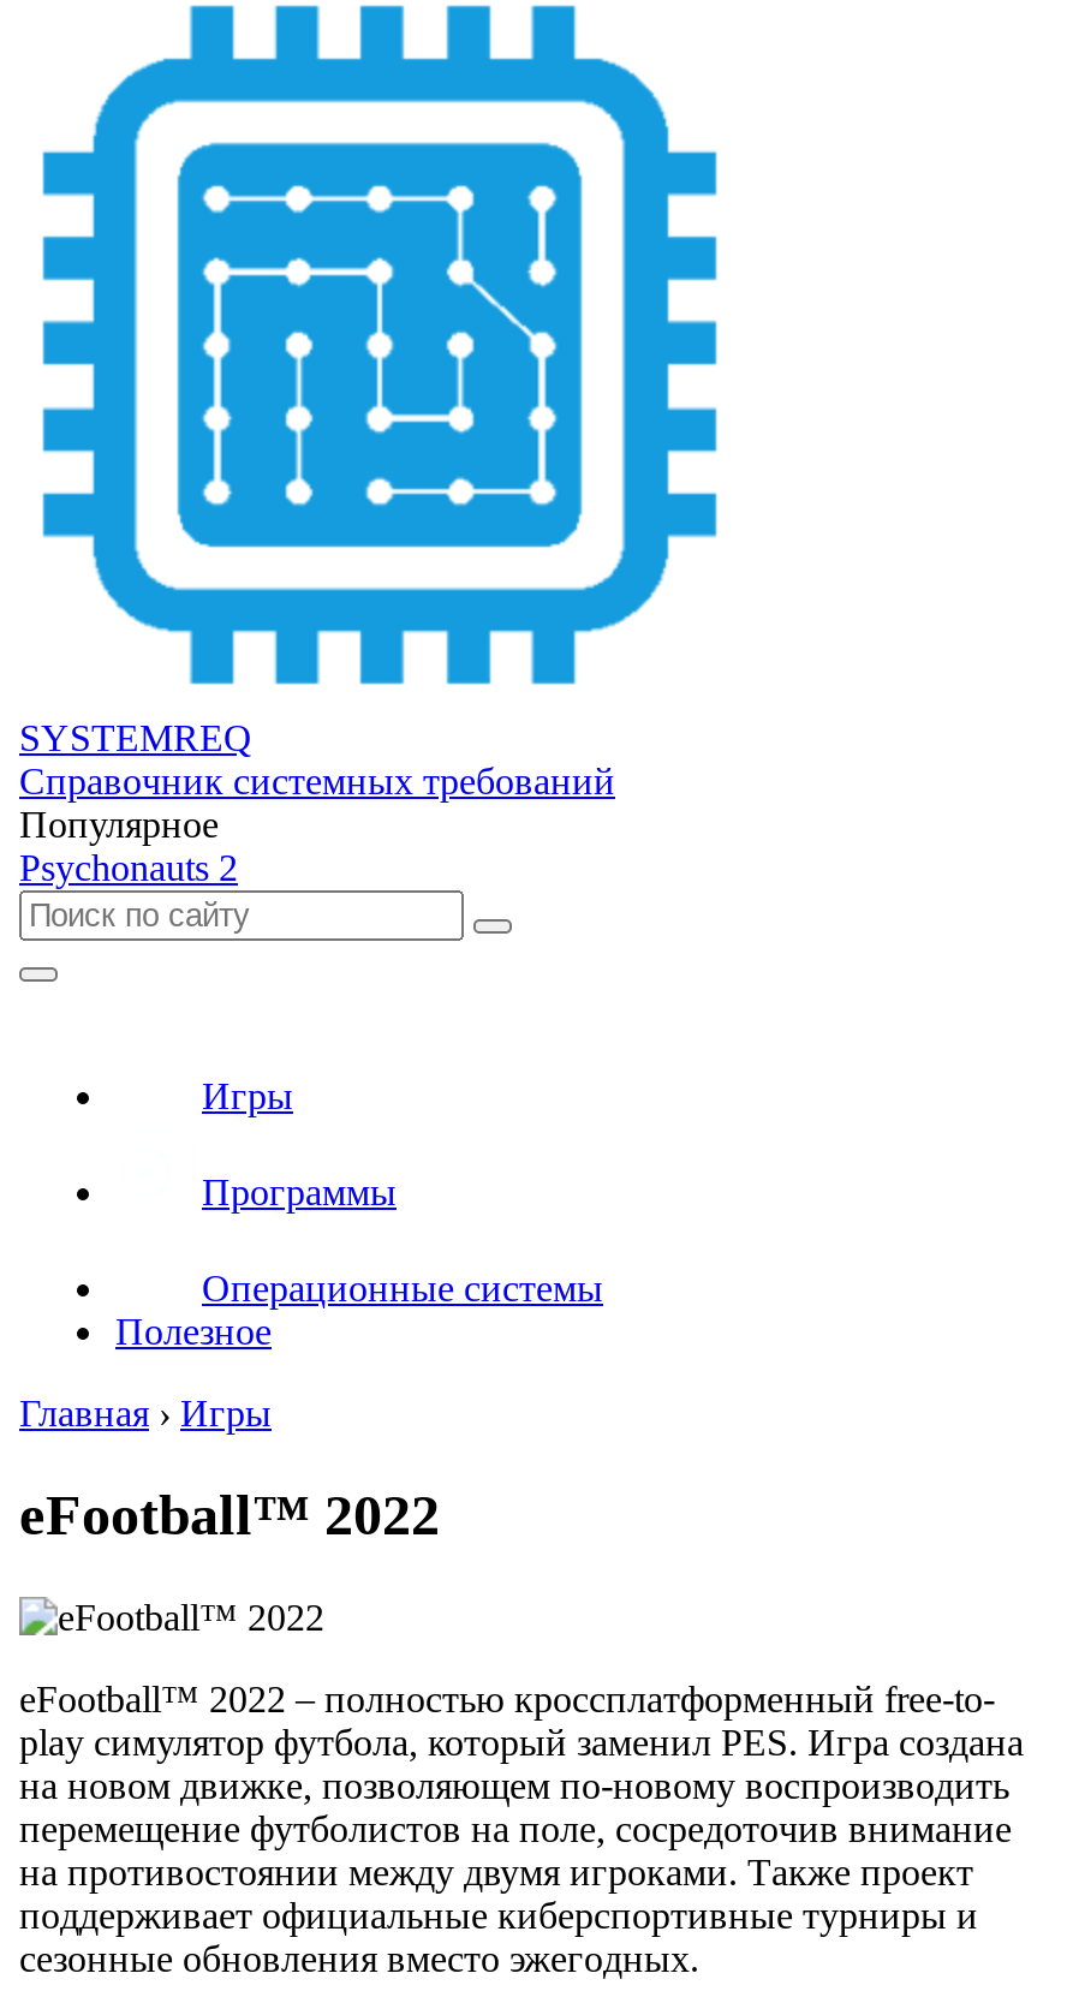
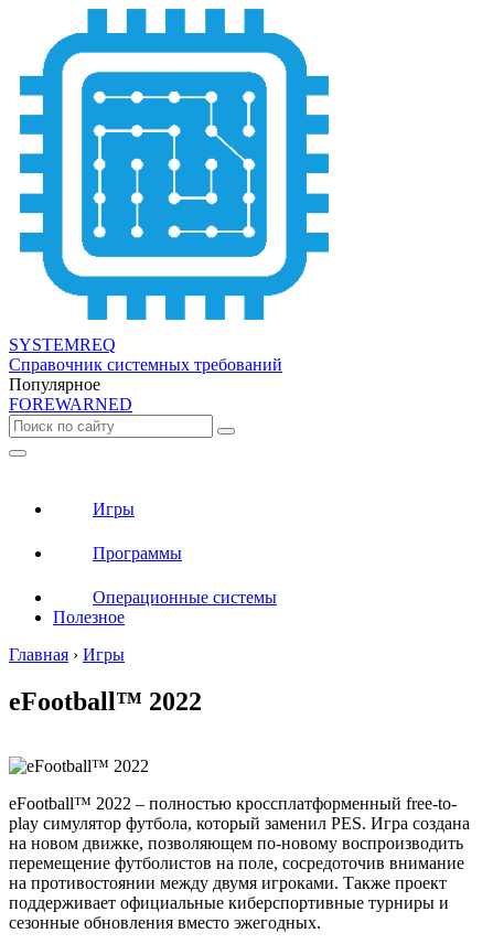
[19,847,238,888] Psychonauts 2 -> [9,395,132,414] FOREWARNED

